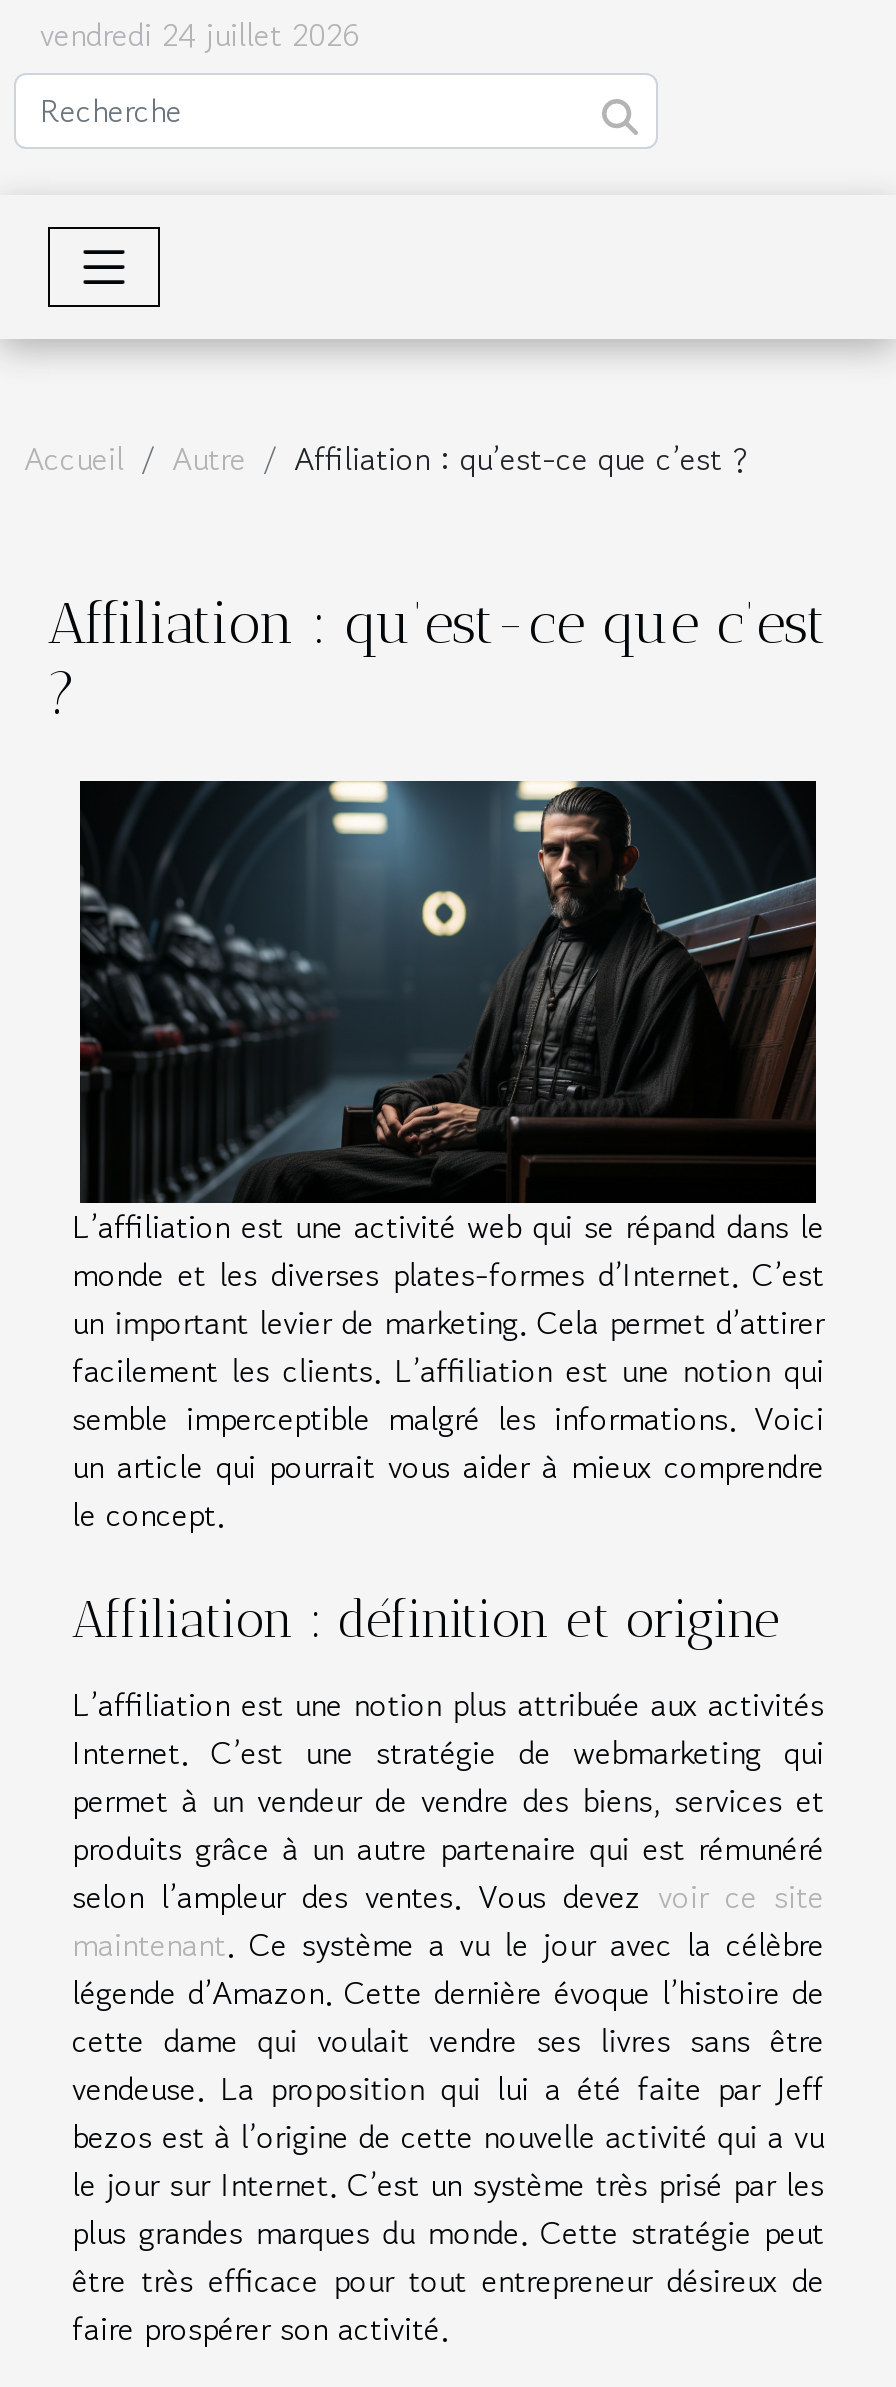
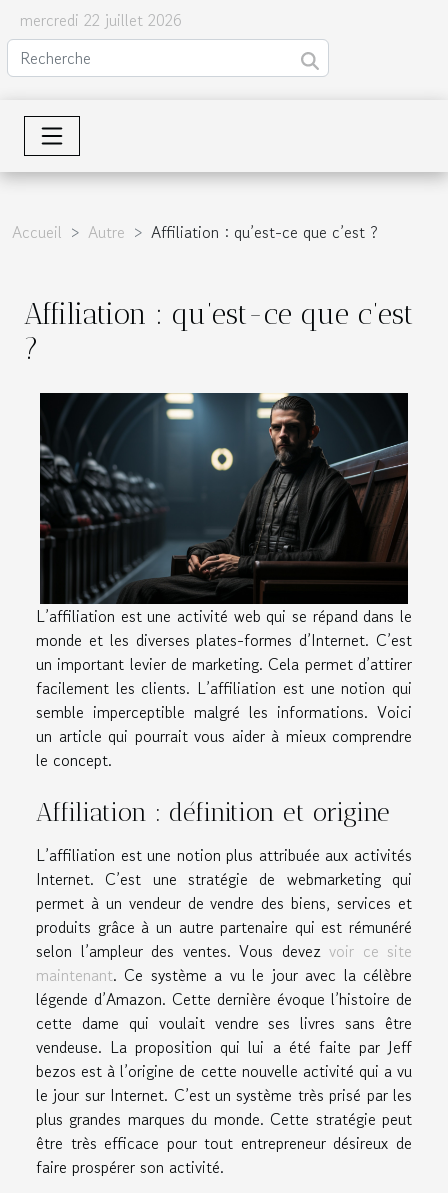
[40,11,360,59] vendredi 24 juillet 2026 -> [20,8,182,32] mercredi 22 juillet 2026

